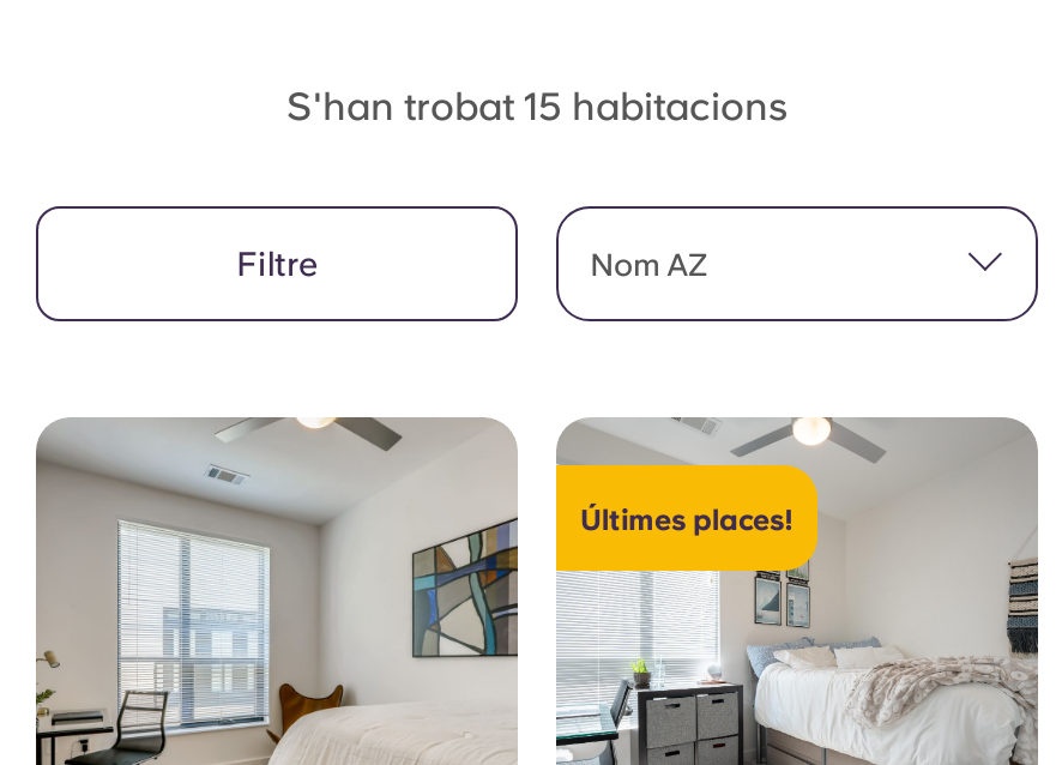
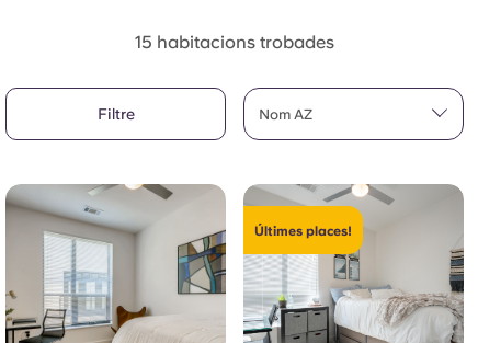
[286,84,788,129] S'han trobat 15 habitacions -> [135,32,334,53] 15 habitacions trobades

